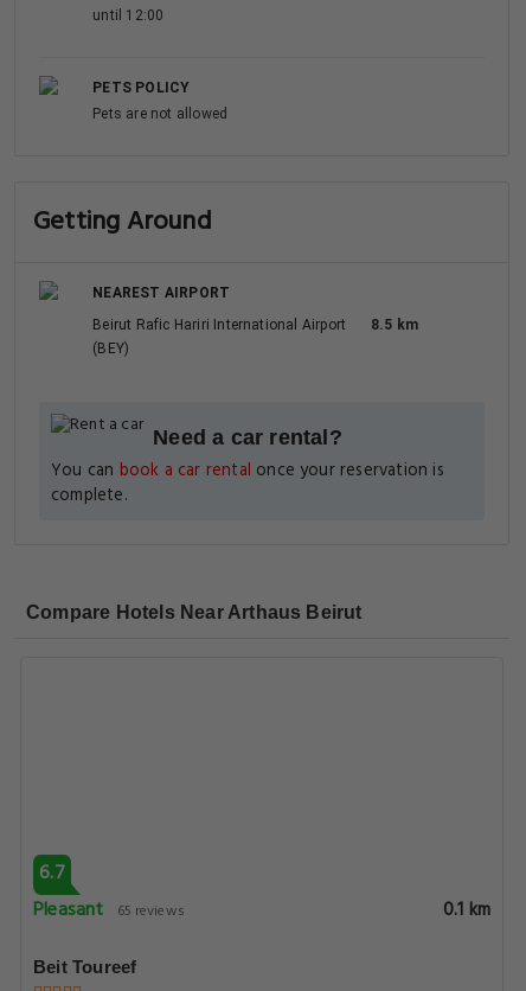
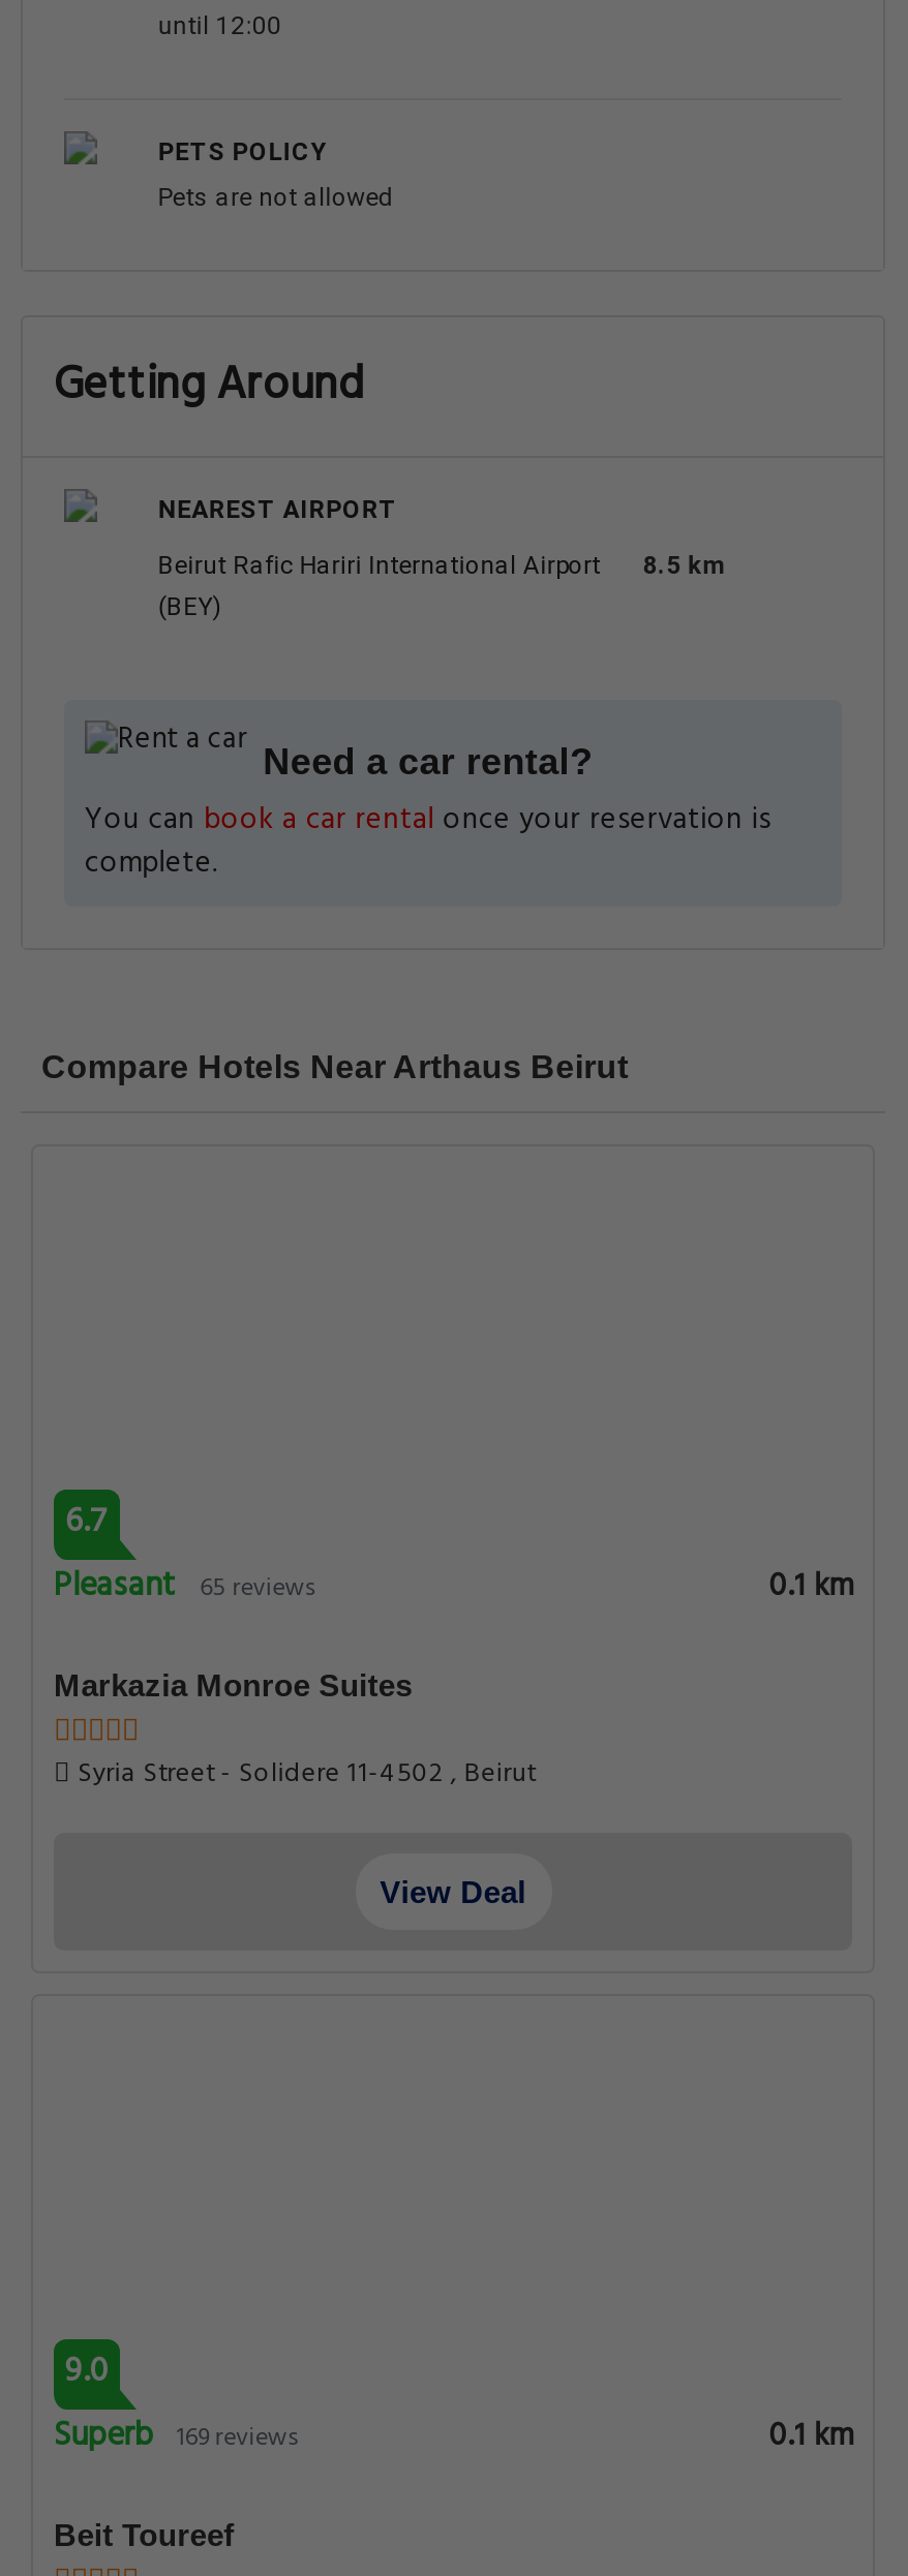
none -> [54,1667,535,1909] Markazia Monroe Suites | Syria Street - Solidere 11-4502 , Beirut | View Deal
none -> [54,2345,852,2463] 9.0 | Superb 169 reviews | 0.1 km

